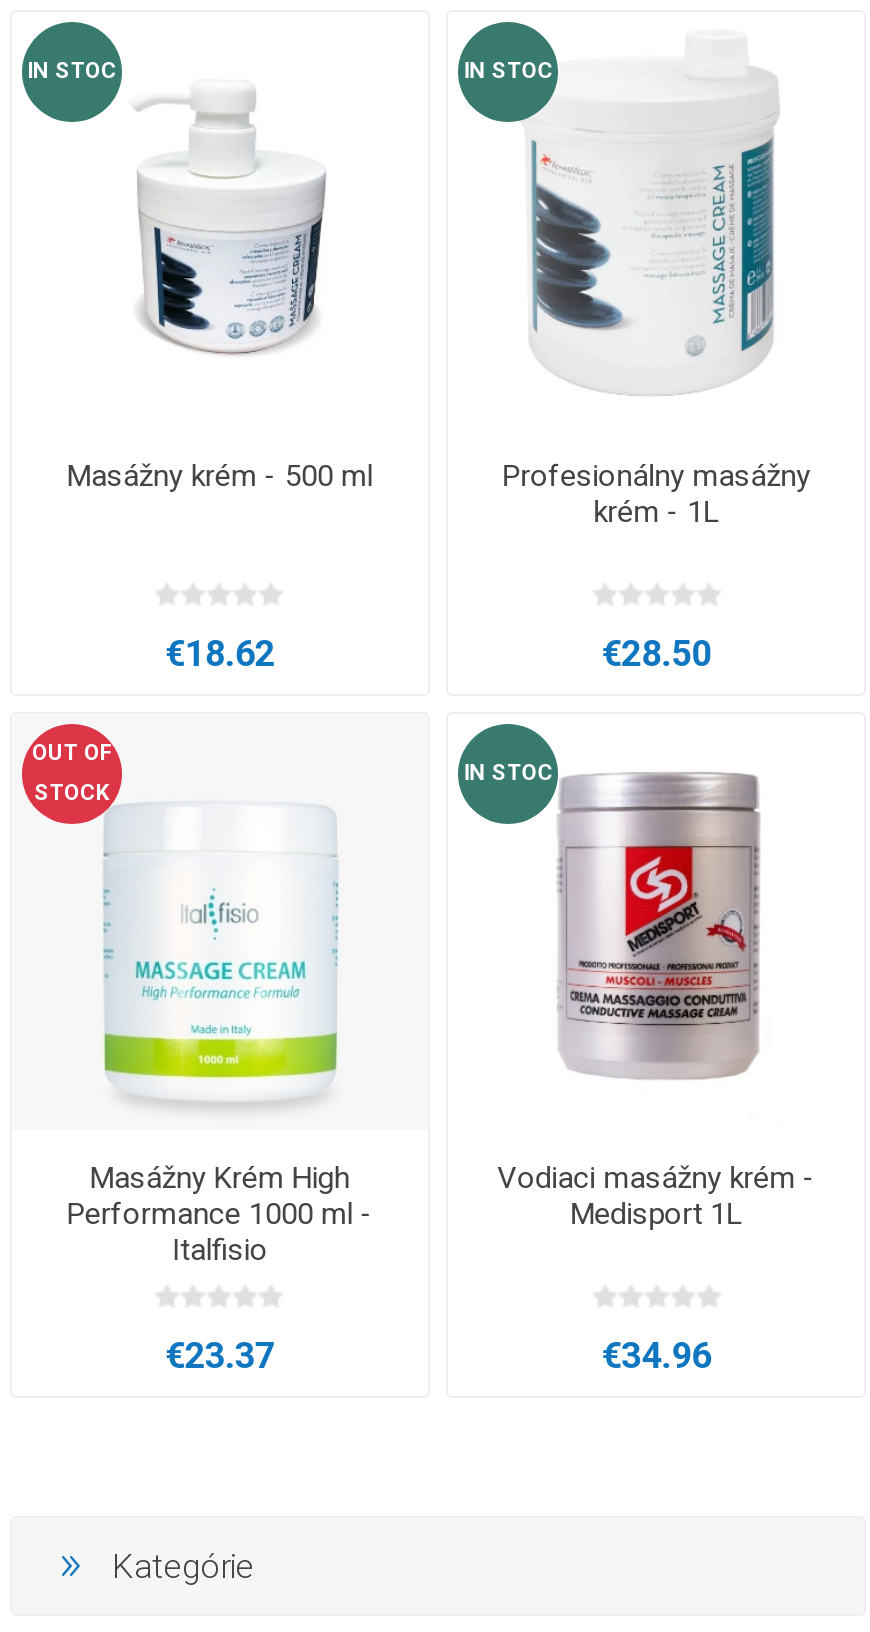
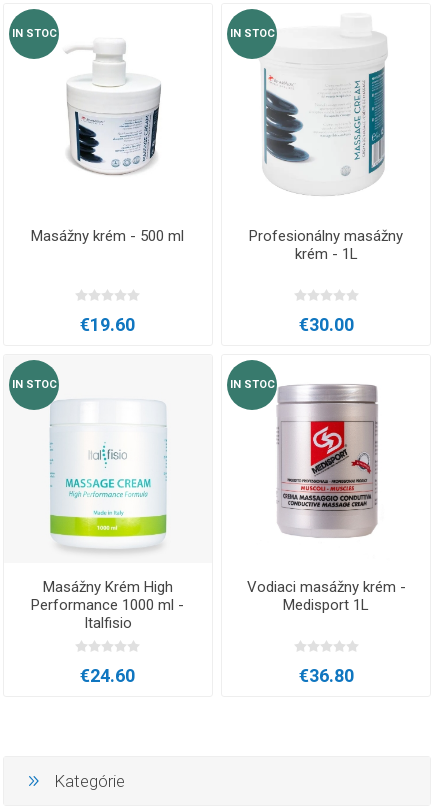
[32,631,711,807] €28.50 | OUT OF | STOCK -> [11,314,354,391] €30.00 | IN STOC
[165,631,275,673] €18.62 -> [80,314,135,335] €19.60
[165,1334,275,1376] €23.37 -> [80,665,135,686] €24.60
[601,1334,711,1376] €34.96 -> [299,665,354,686] €36.80

